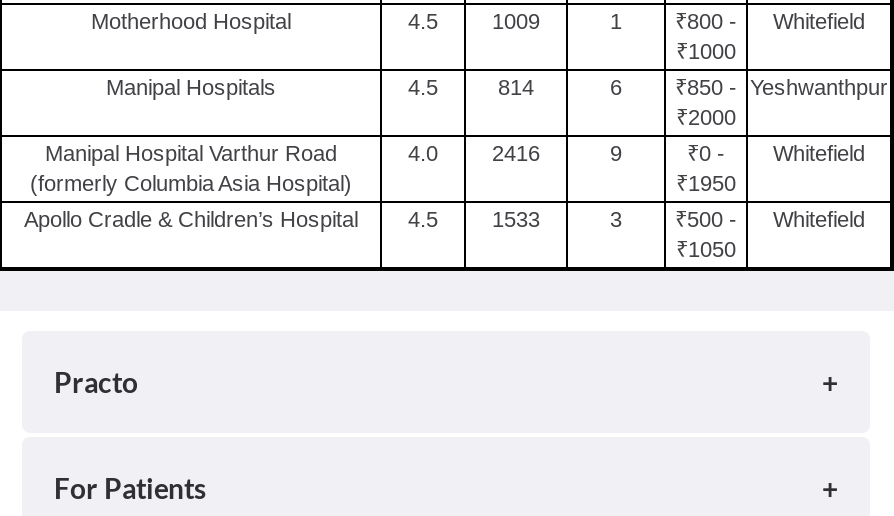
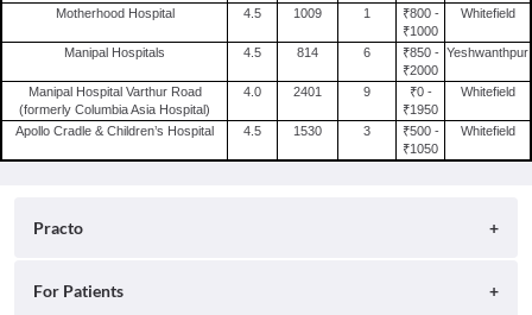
[492,140,540,164] 2416 -> [293,84,322,98] 2401
[492,206,540,230] 1533 -> [293,123,322,137] 1530

